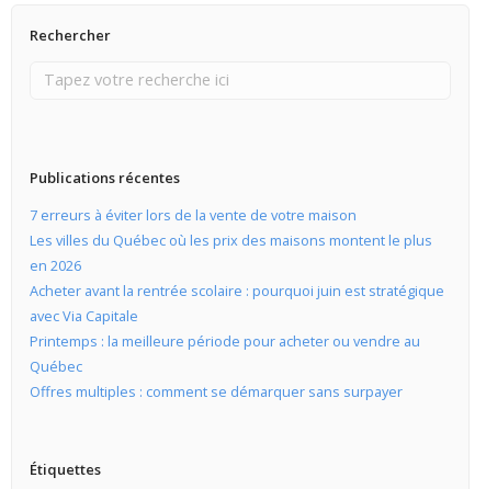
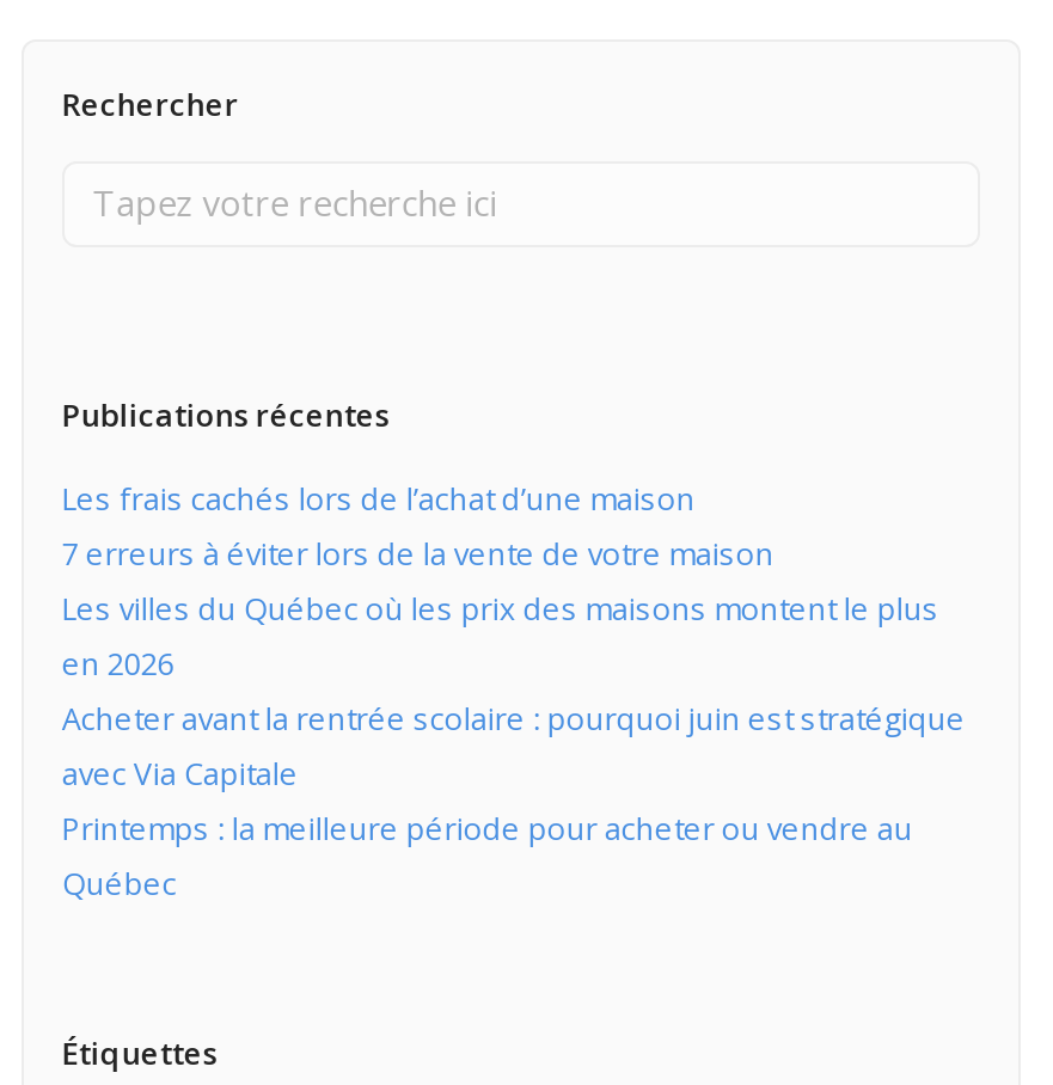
none -> [62,478,695,521] Les frais cachés lors de l’achat d’une maison
moved [29,206,444,377] -> [62,533,965,906]: 7 erreurs à éviter lors de la vente de votre maison | Les villes du Québec où les prix des maisons montent le plus | en 2026 | Acheter avant la rentrée scolaire : pourquoi juin est stratégique | avec Via Capitale | Printemps : la meilleure période pour acheter ou vendre au | Québec
[29,382,402,402] Offres multiples : comment se démarquer sans surpayer -> none

